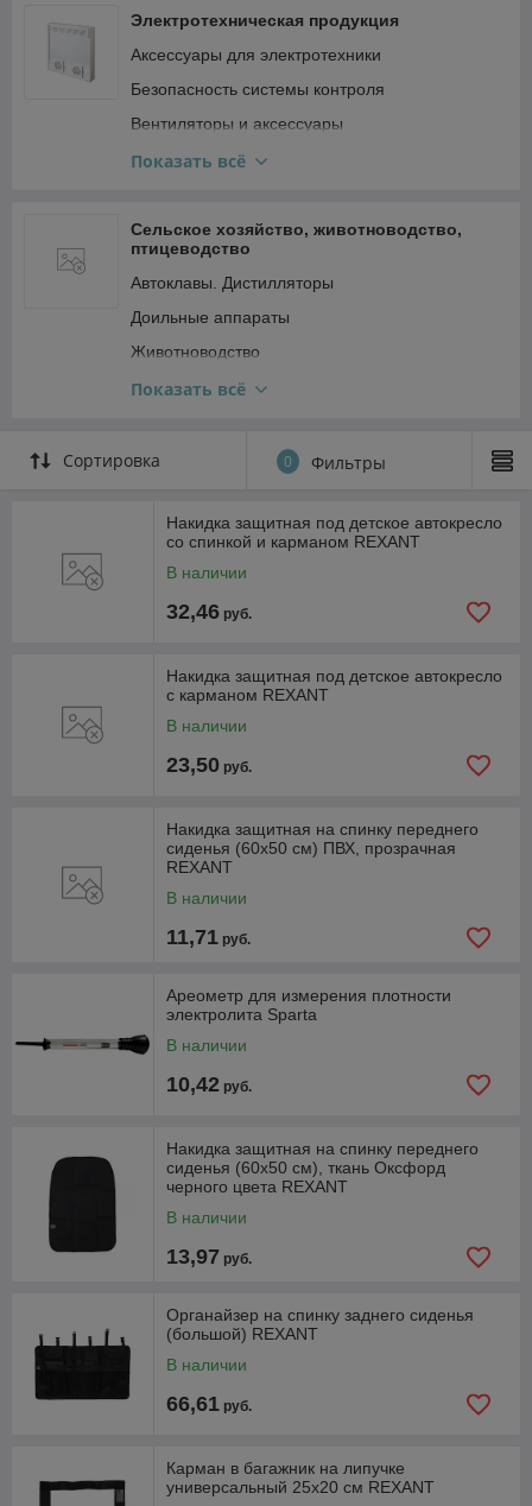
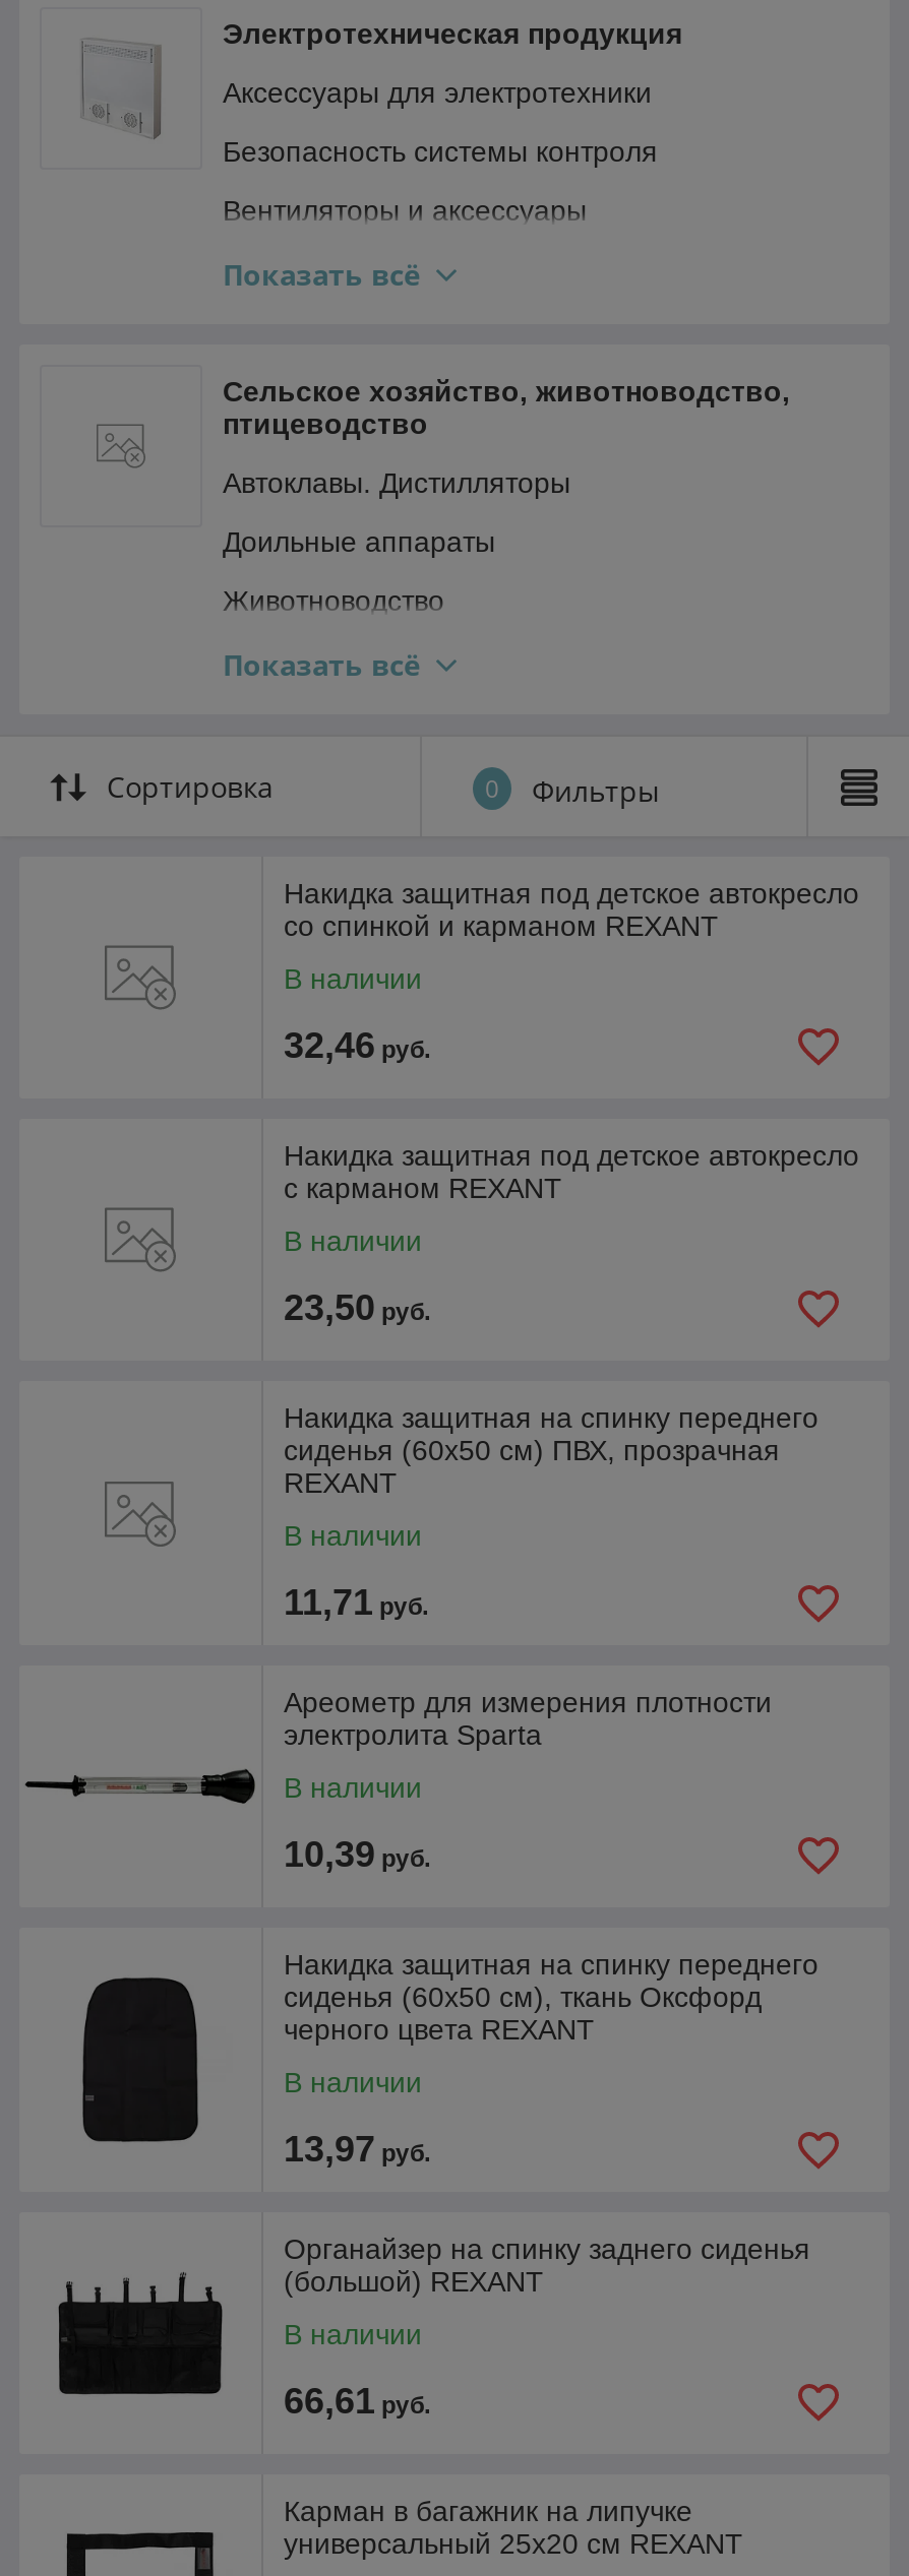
[166,1072,252,1096] 10,42 руб. -> [284,1834,430,1875] 10,39 руб.

